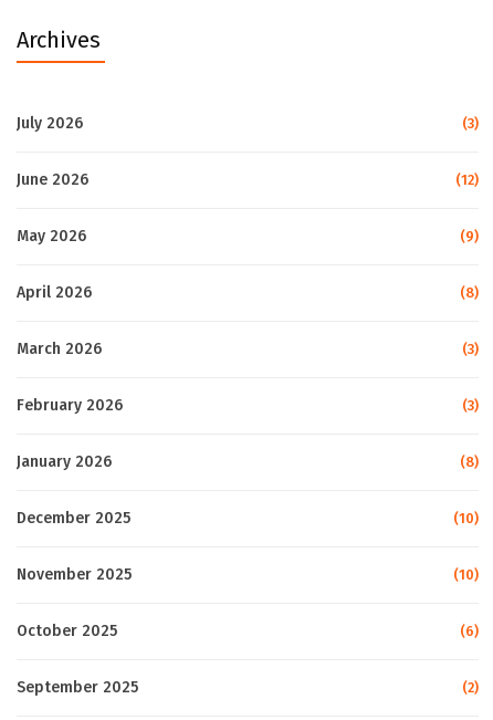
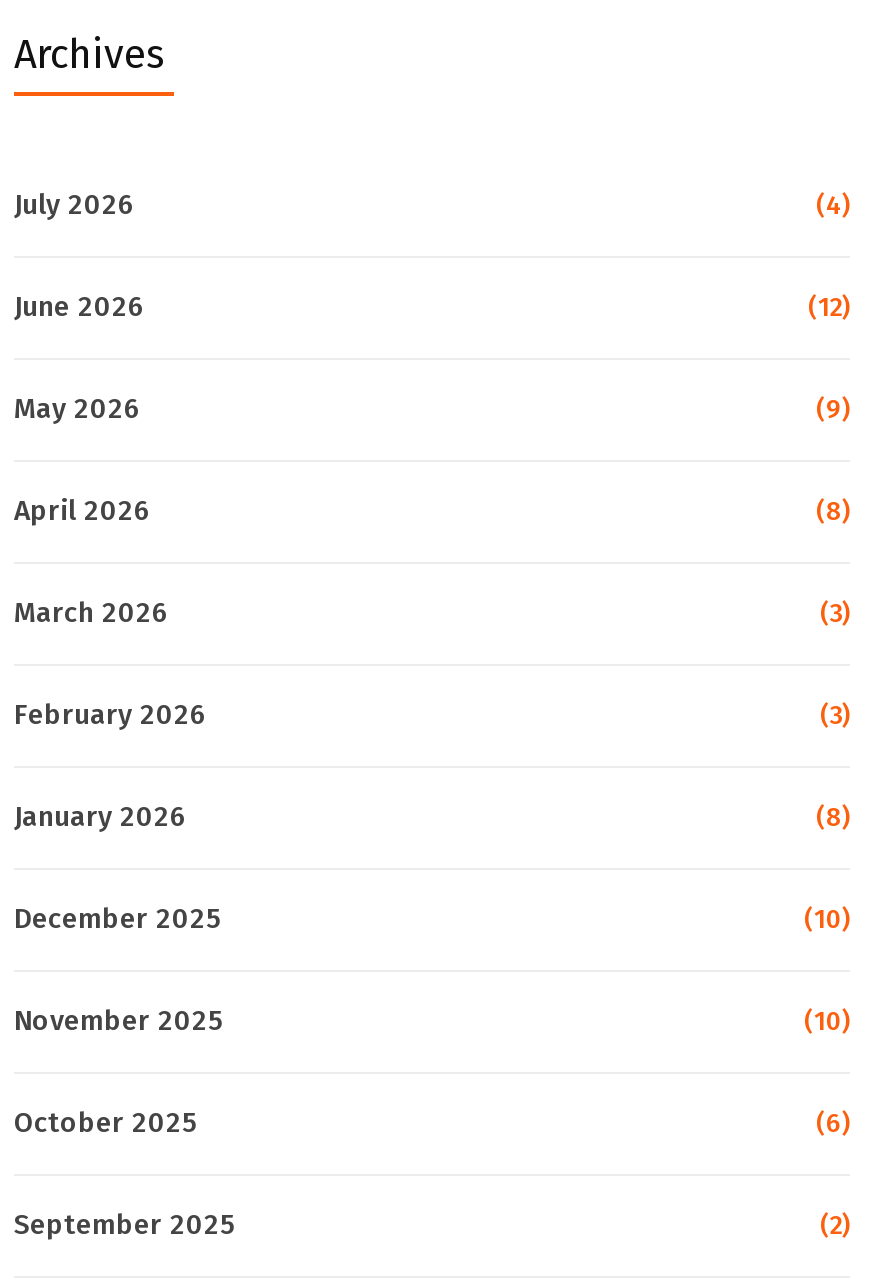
[459,115,479,131] (3) -> [810,189,850,219] (4)

